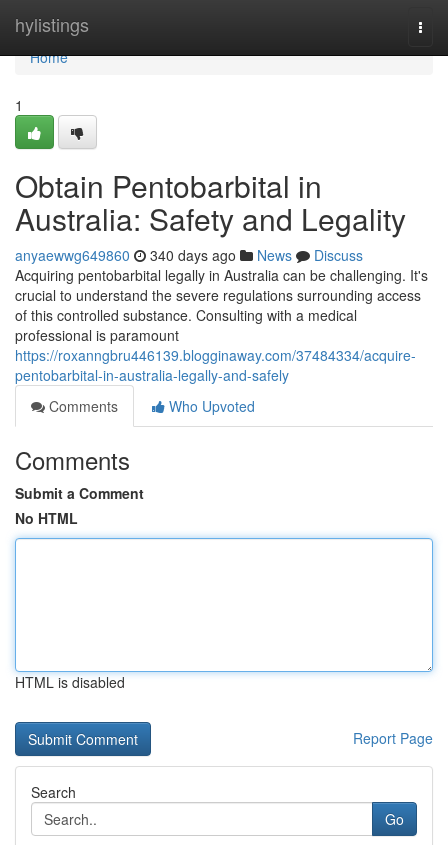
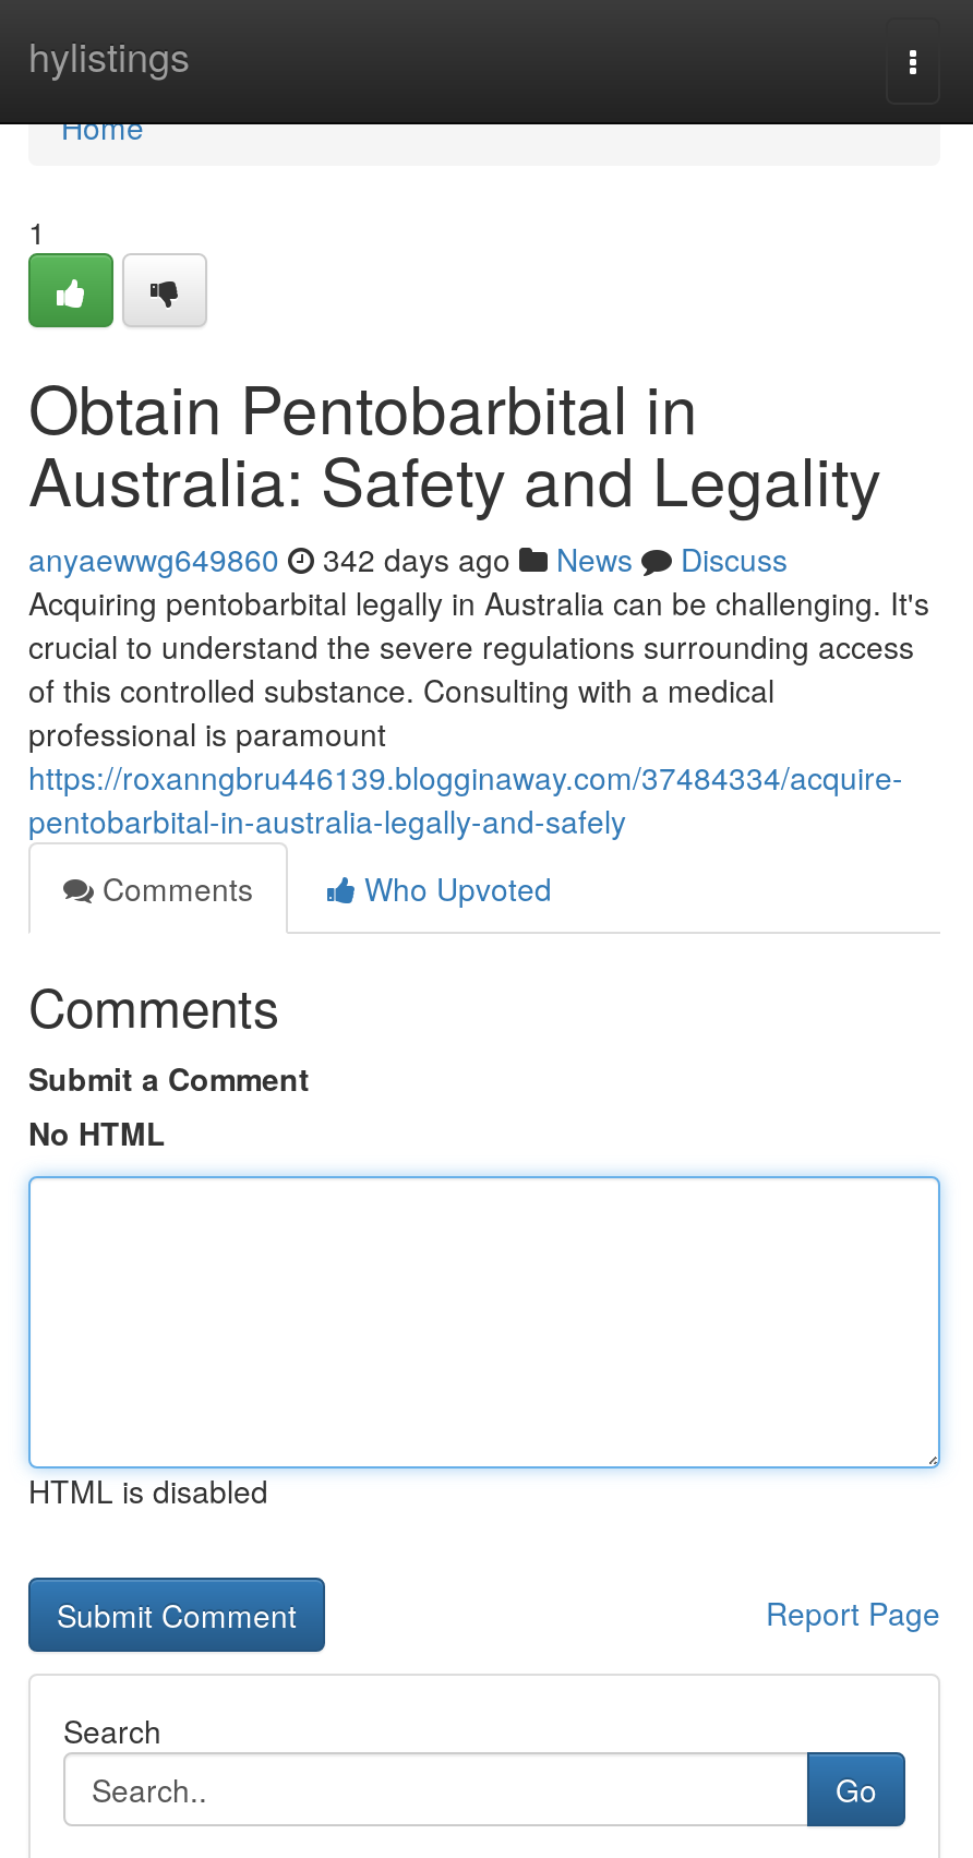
[15,245,363,265] anyaewwg649860 340 days ago News Discuss -> [28,537,788,580] anyaewwg649860 342 days ago News Discuss

